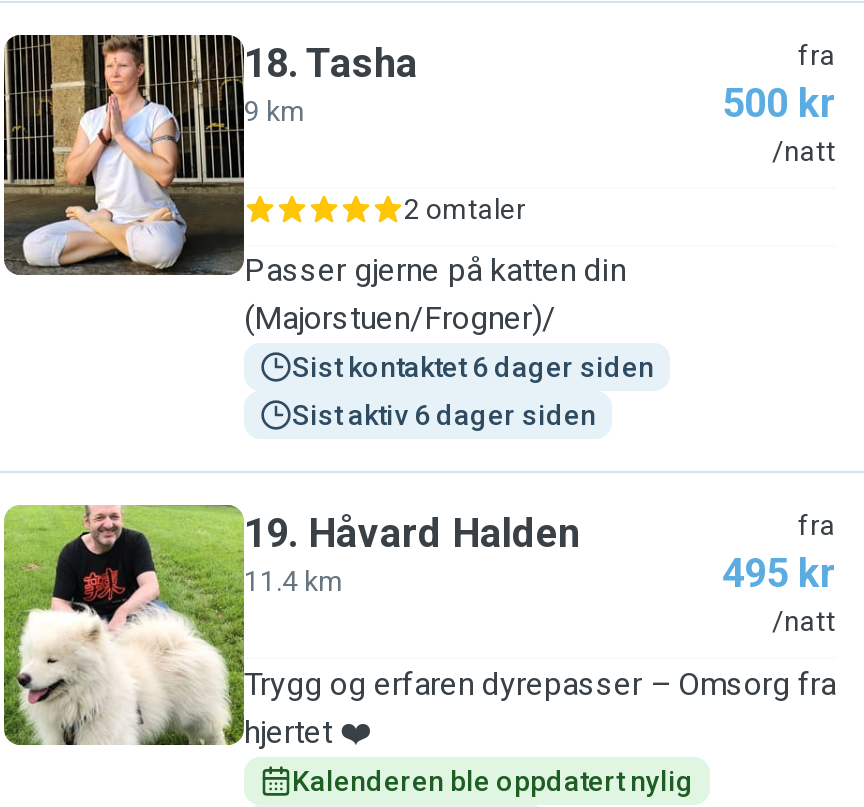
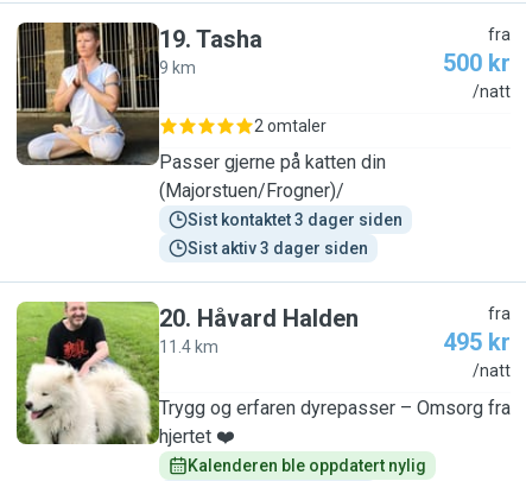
[244,39,418,87] 18. Tasha -> [159,25,262,53] 19. Tasha
[292,351,654,383] Sist kontaktet 6 dager siden -> [188,210,403,229] Sist kontaktet 3 dager siden
[292,399,596,431] Sist aktiv 6 dager siden -> [188,239,368,258] Sist aktiv 3 dager siden
[244,509,580,557] 19. Håvard Halden -> [159,304,359,333] 20. Håvard Halden

